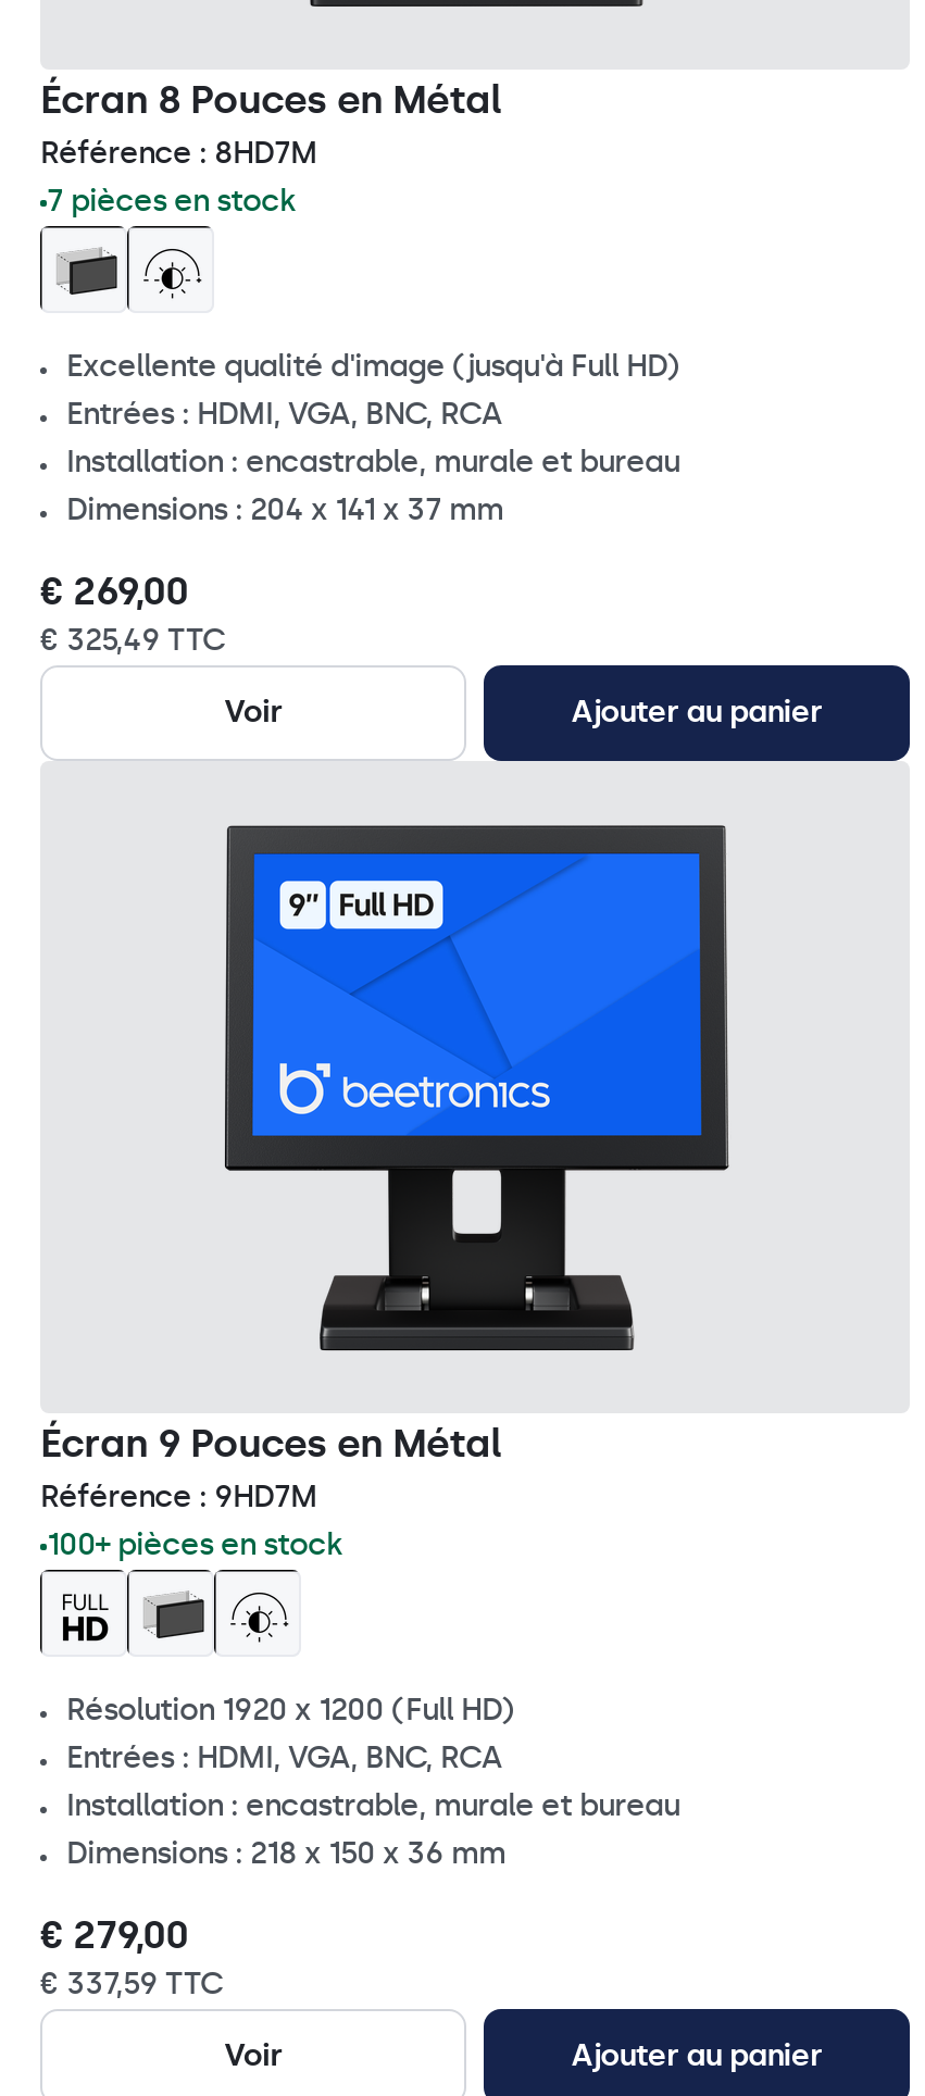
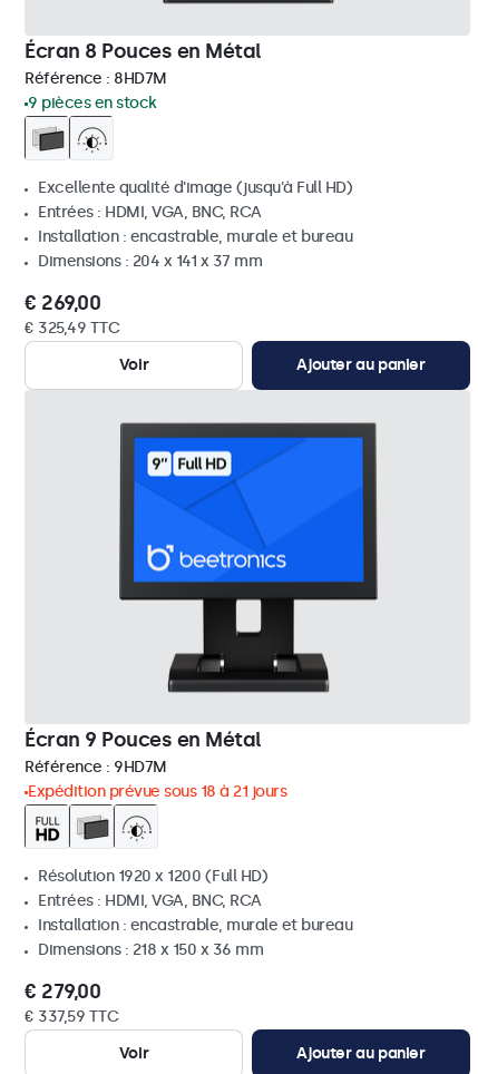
[47,183,296,220] 7 pièces en stock -> [28,94,157,113] 9 pièces en stock
[47,1526,342,1563] 100+ pièces en stock -> [28,782,286,801] Expédition prévue sous 18 à 21 jours

